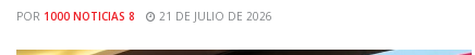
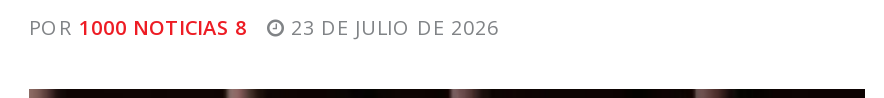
[16,8,272,24] POR 1000 NOTICIAS 8 21 DE JULIO DE 2026 -> [29,13,499,41] POR 1000 NOTICIAS 8 23 DE JULIO DE 2026

